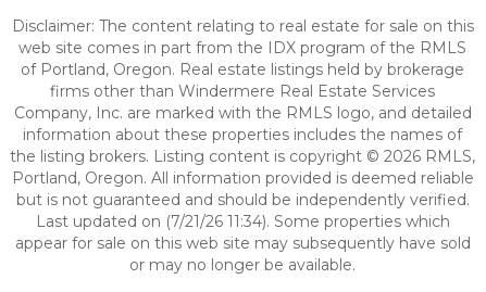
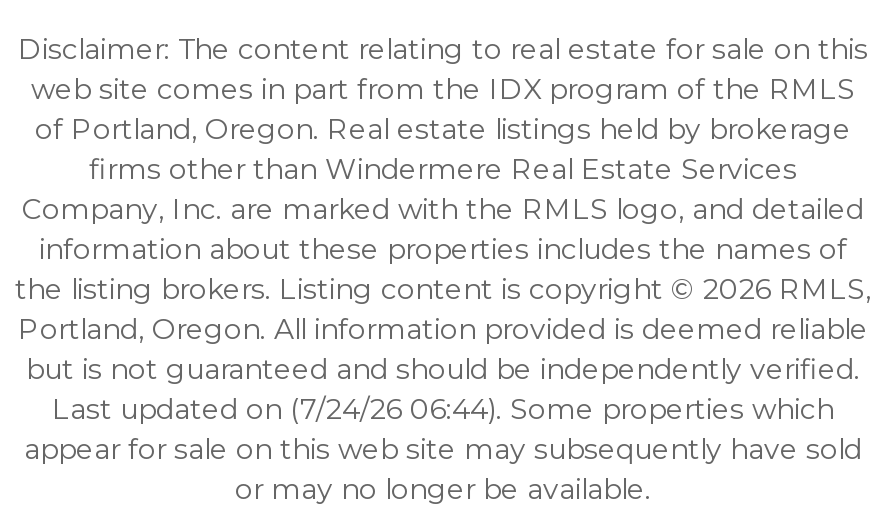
[35,212,450,231] Last updated on (7/21/26 11:34). Some properties which -> [52,391,834,427] Last updated on (7/24/26 06:44). Some properties which

